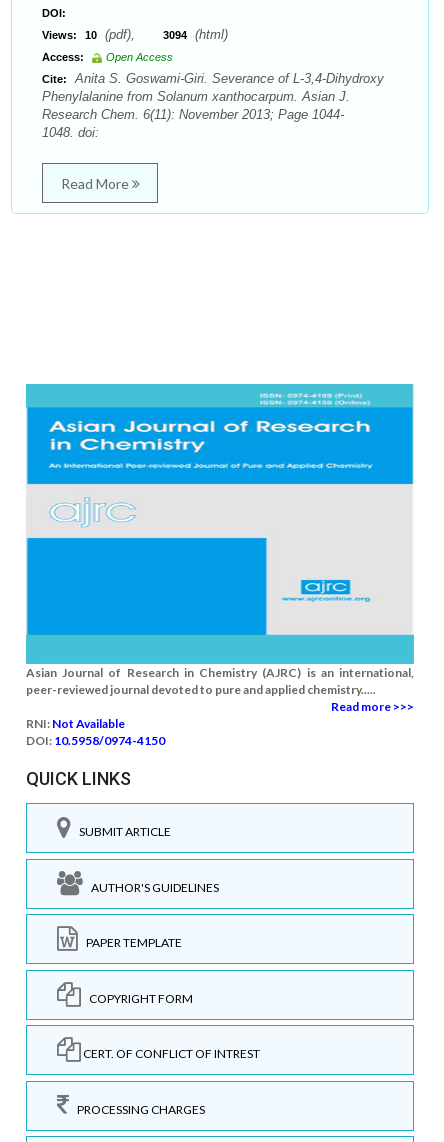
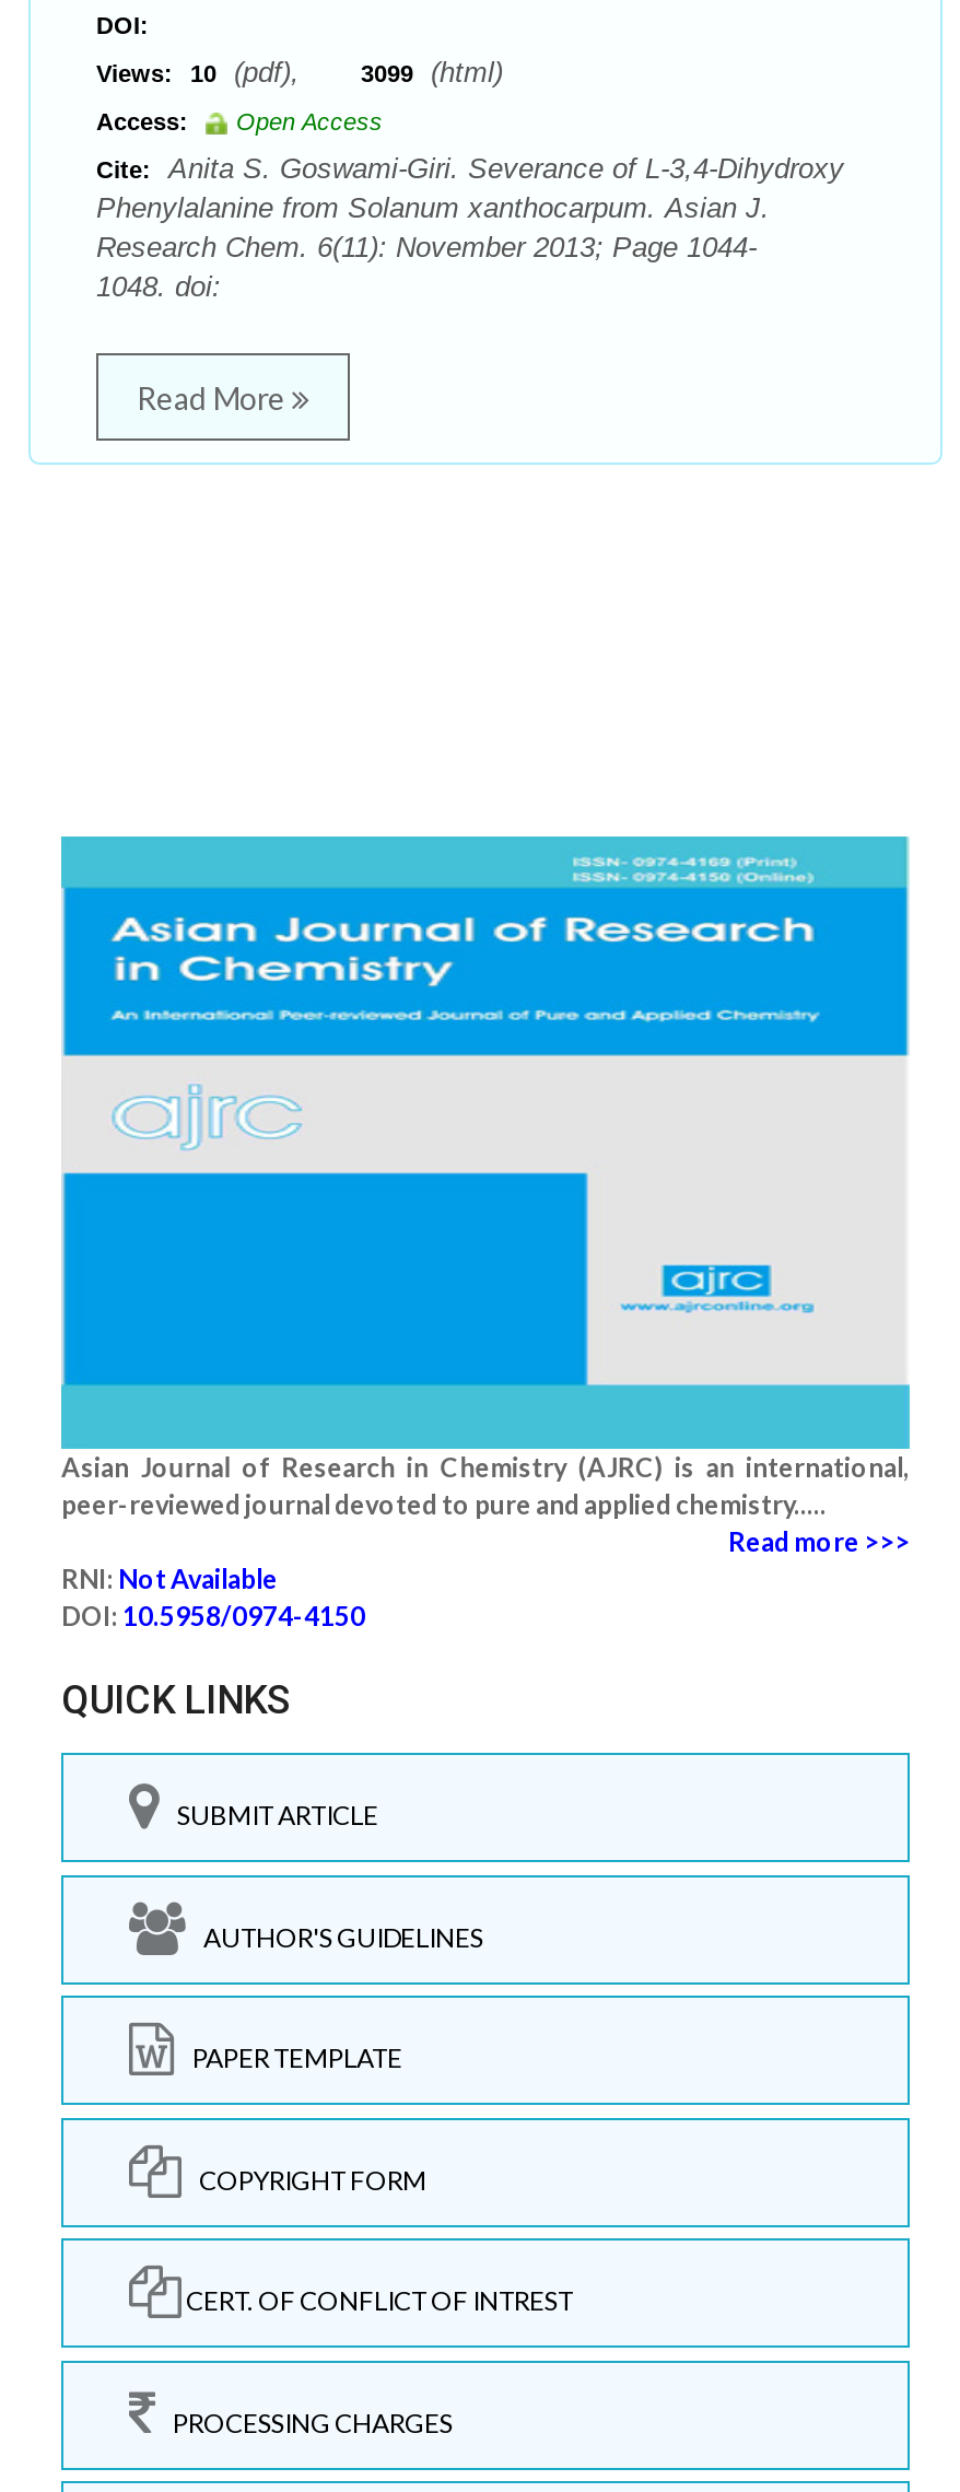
[42,27,228,42] Views: 10 (pdf), 3094 (html) -> [96,56,503,89] Views: 10 (pdf), 3099 (html)

